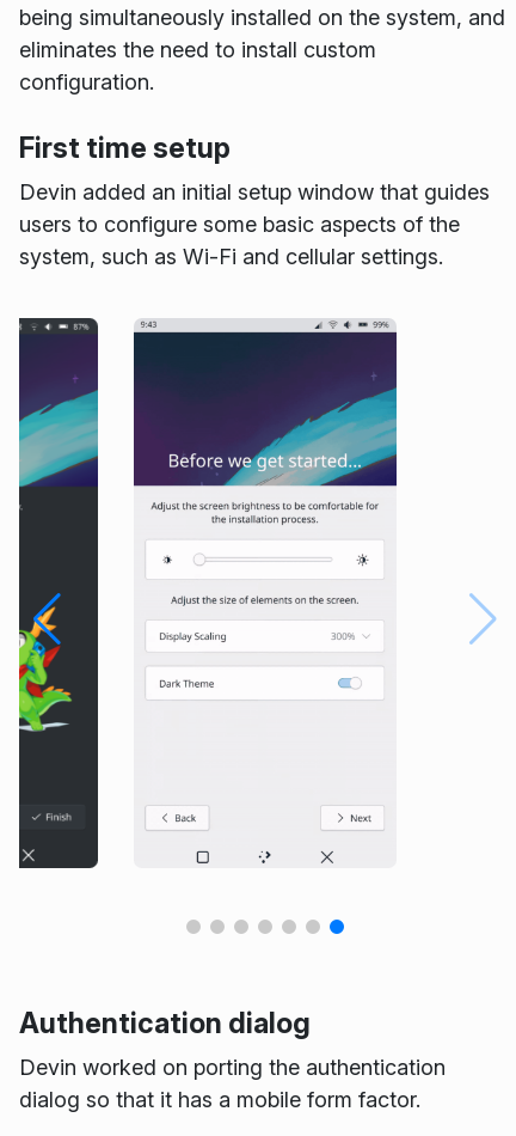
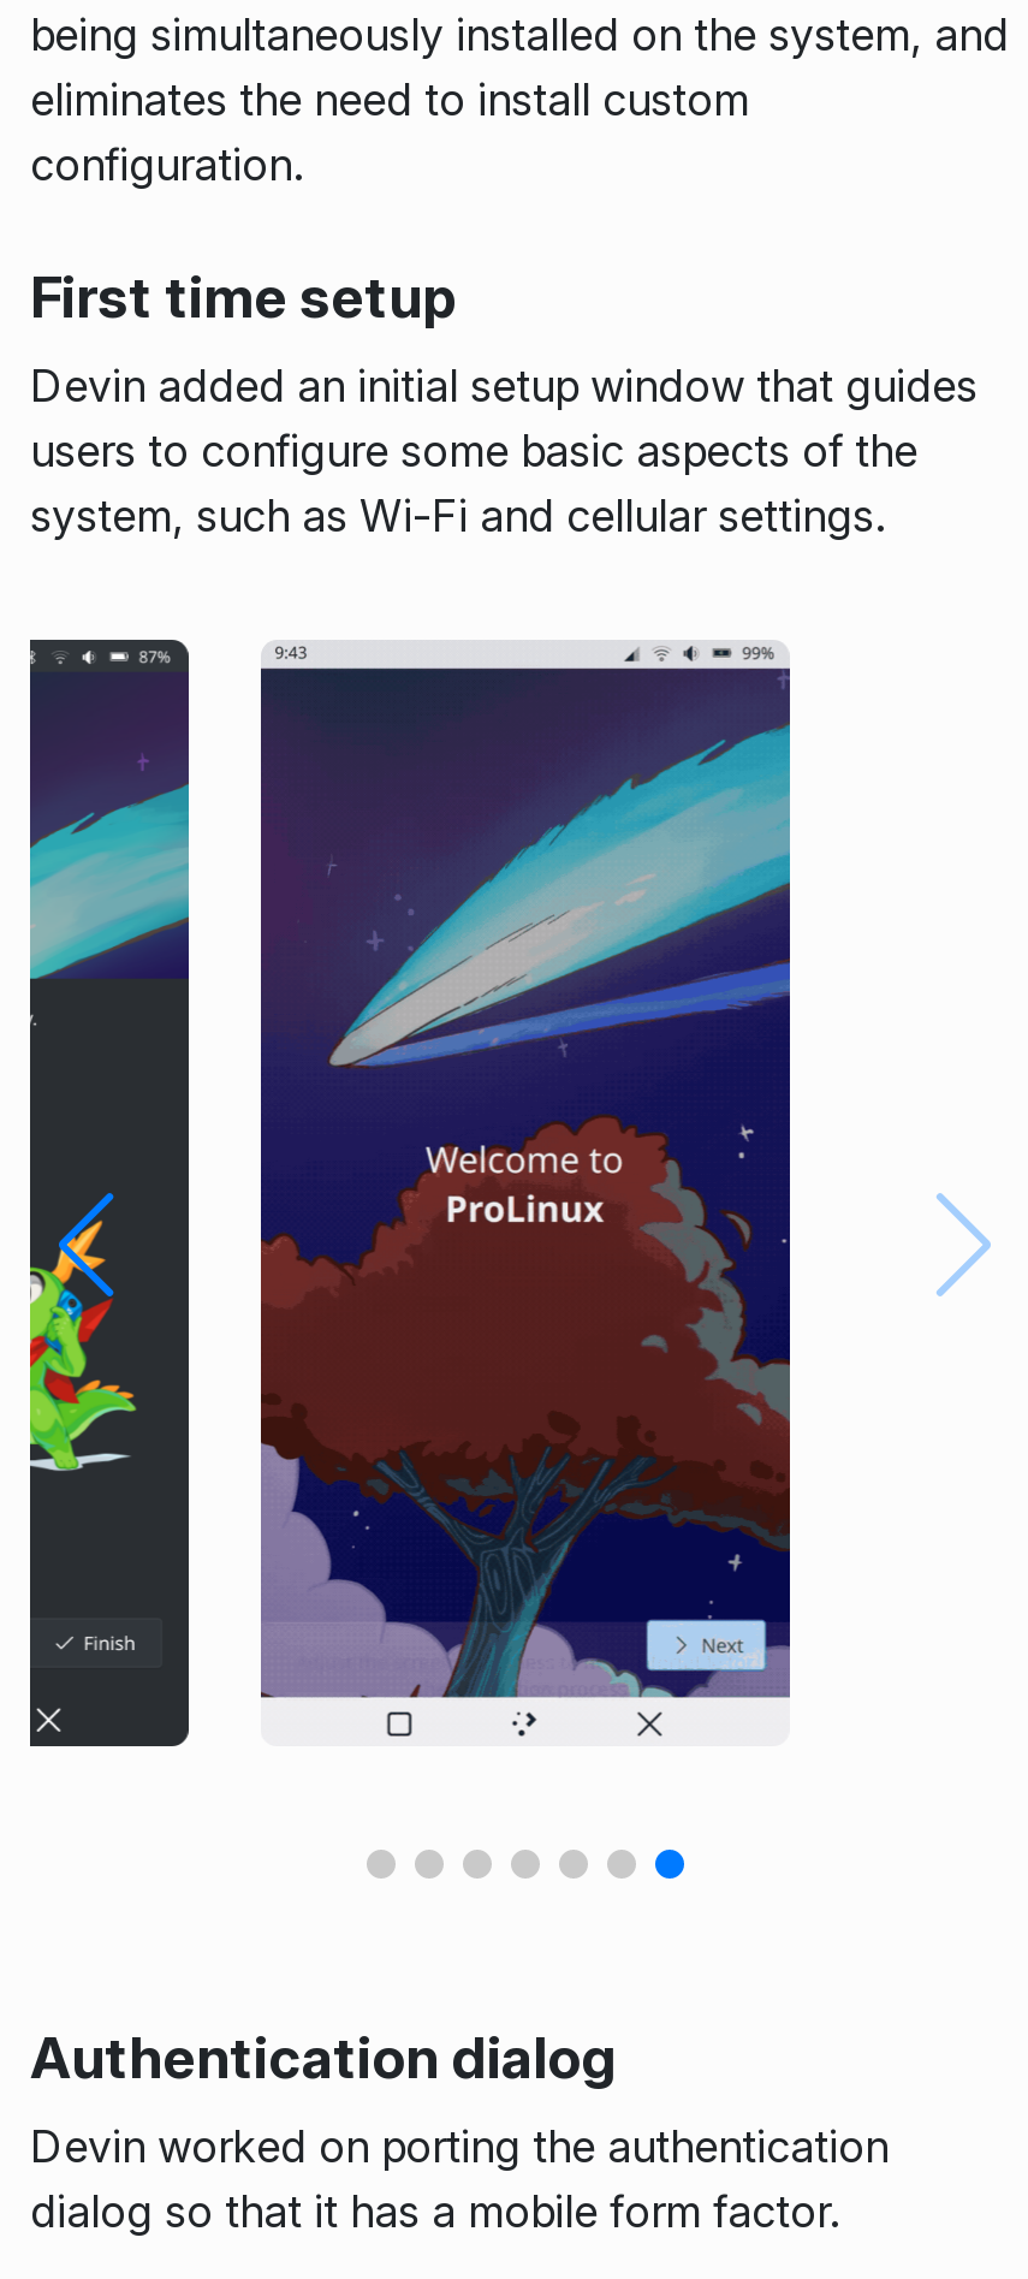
[134,361,398,844] [image] -> [259,724,792,1701] [image]

